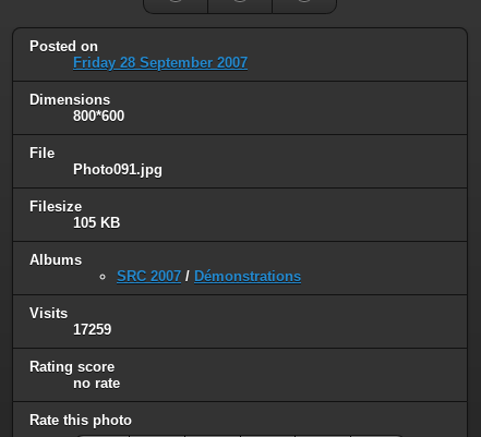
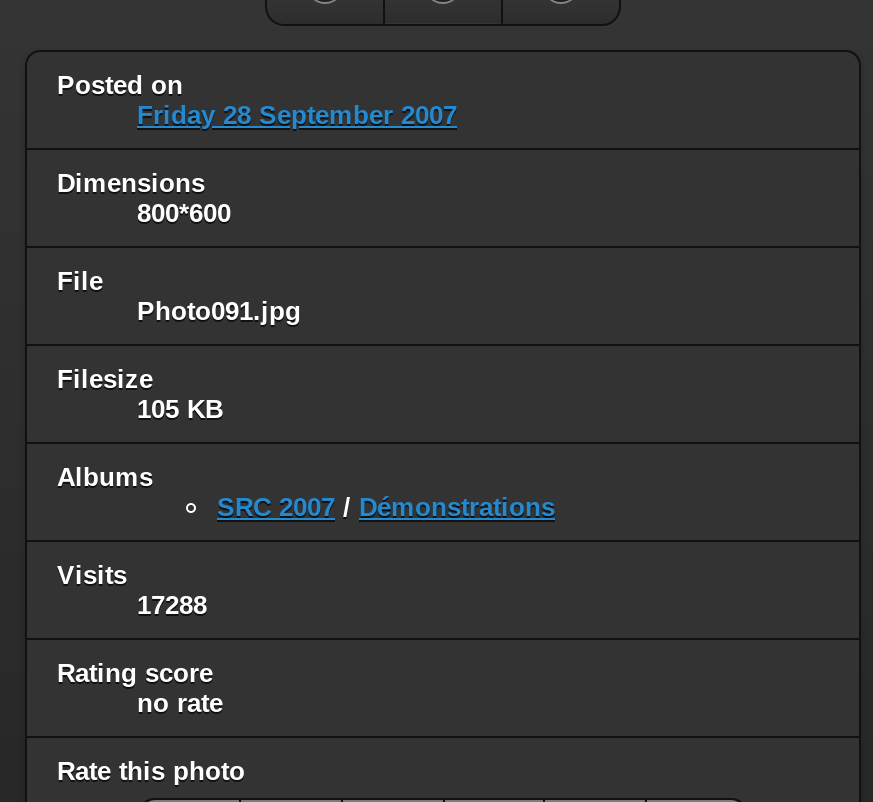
[73,321,111,338] 17259 -> [137,590,207,620] 17288

